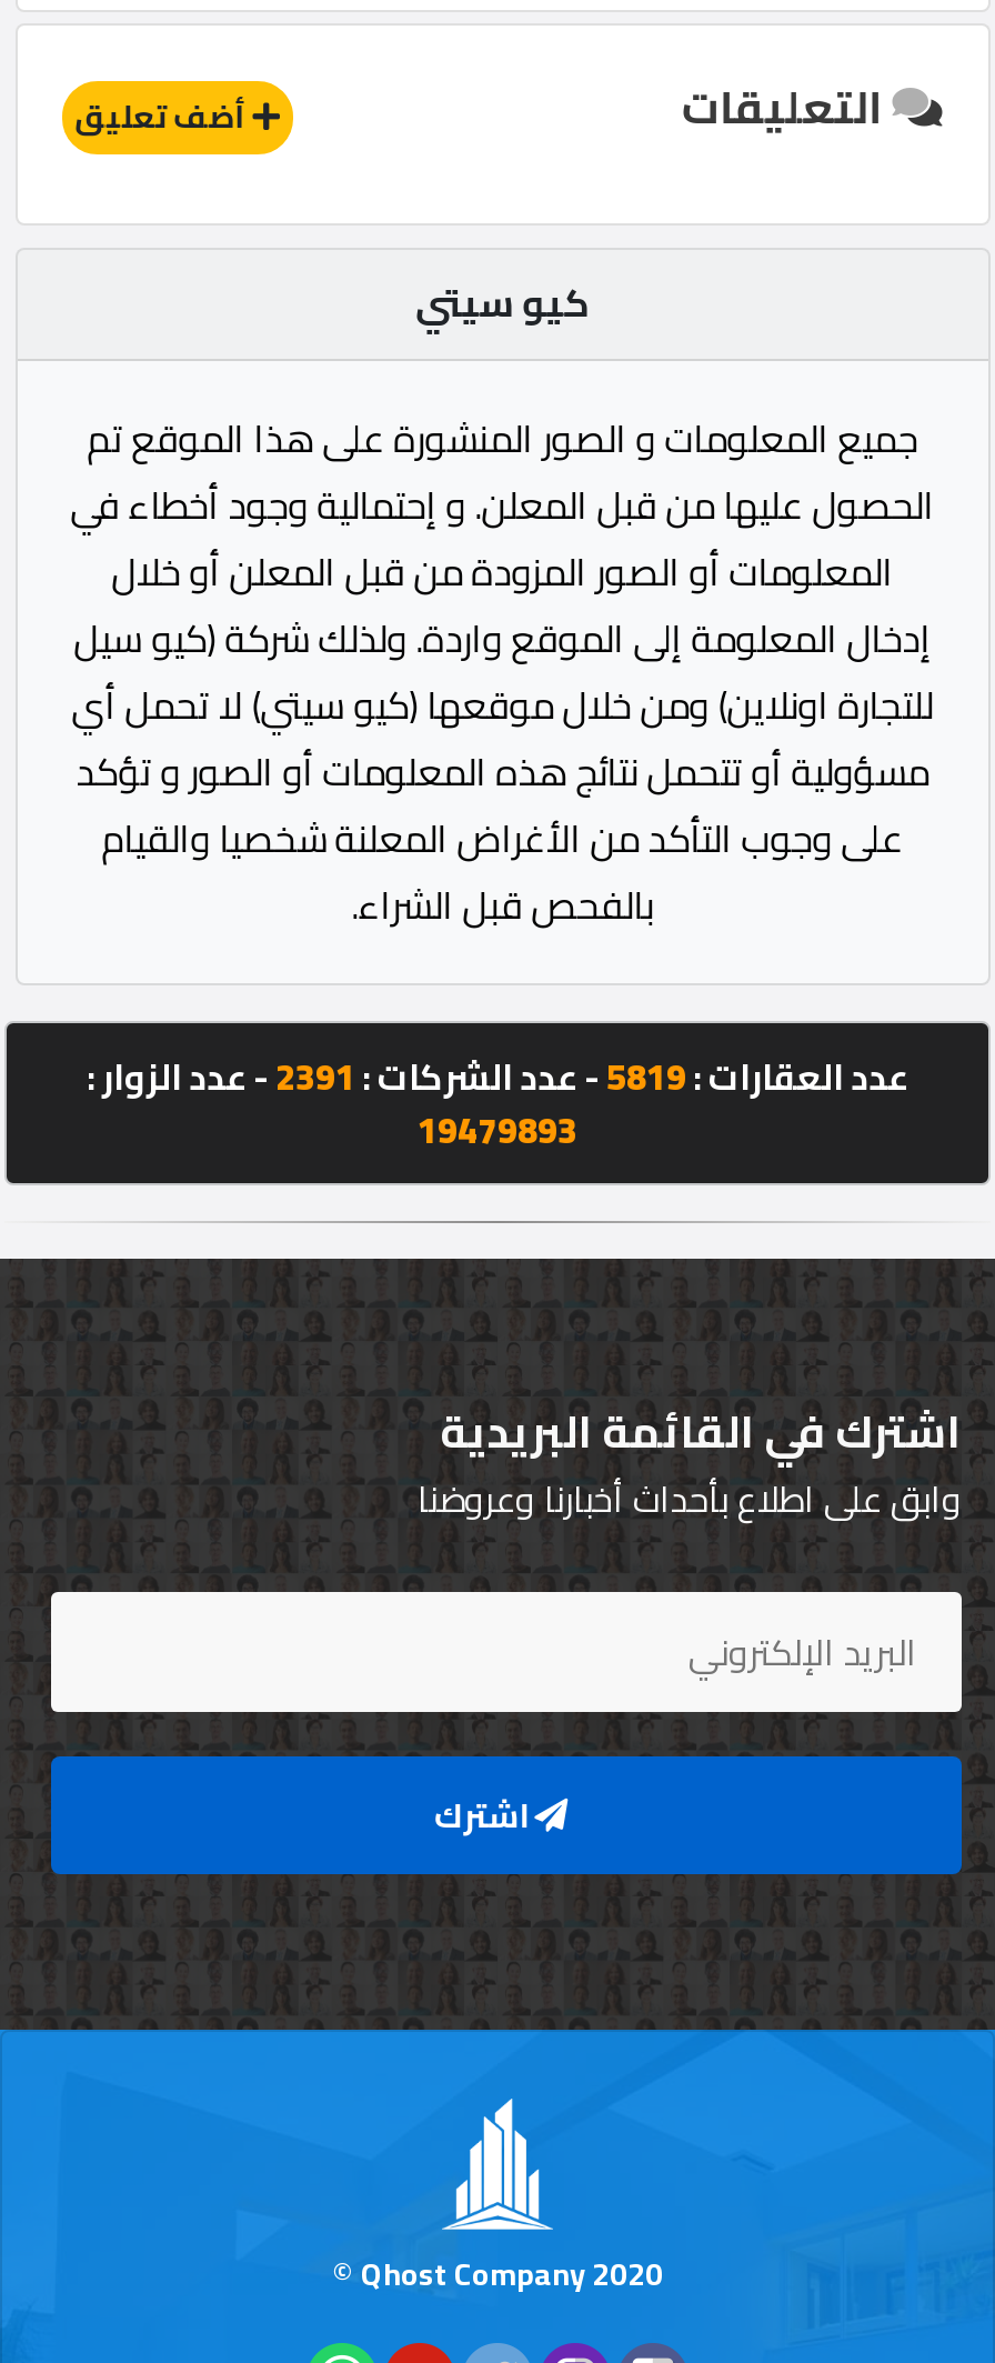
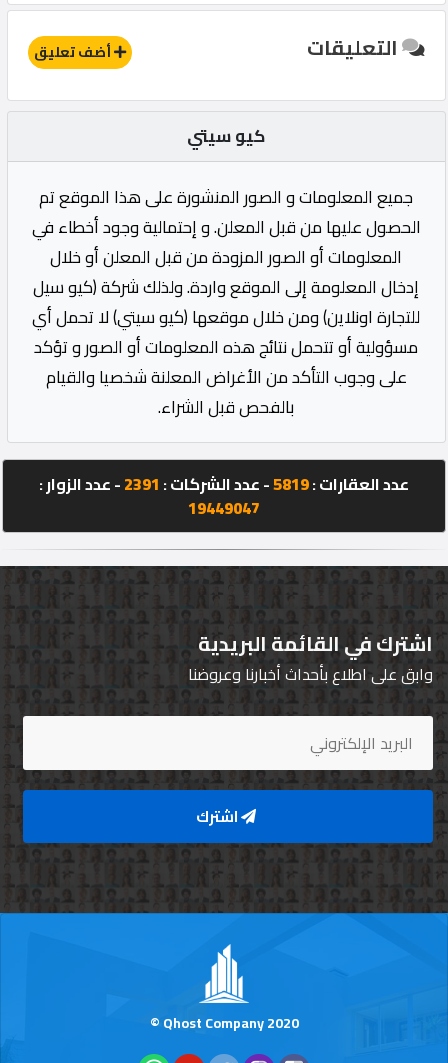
[418,1097,577,1164] 19479893 -> [188,493,260,523] 19449047

